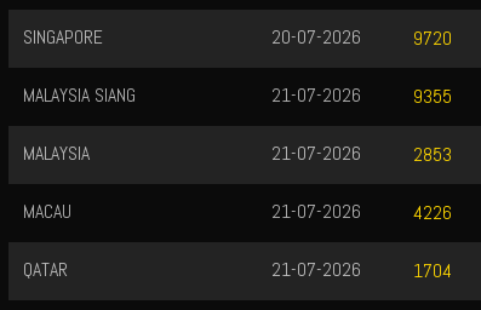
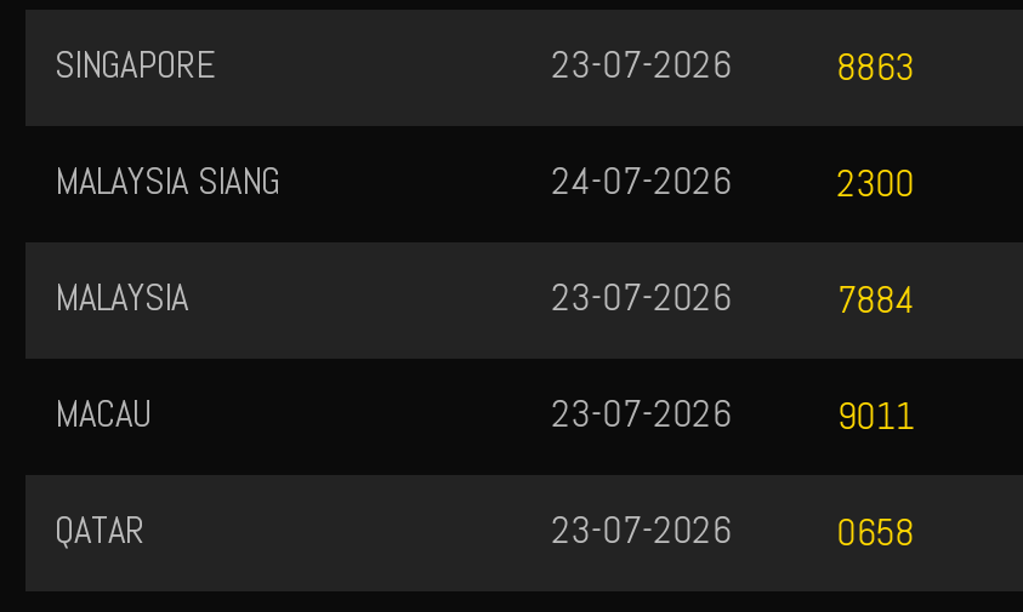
[271,26,361,50] 20-07-2026 -> [551,42,731,91] 23-07-2026
[414,27,452,51] 9720 -> [837,43,915,92] 8863
[271,84,361,108] 21-07-2026 -> [551,159,731,207] 24-07-2026
[414,85,452,109] 9355 -> [837,160,915,208] 2300
[271,142,361,166] 21-07-2026 -> [551,275,731,323] 23-07-2026
[414,143,452,167] 2853 -> [837,276,915,325] 7884
[271,200,361,225] 21-07-2026 -> [551,391,731,440] 23-07-2026
[414,201,452,225] 4226 -> [837,392,915,441] 9011
[271,258,361,283] 21-07-2026 -> [551,508,731,556] 23-07-2026
[414,259,452,283] 1704 -> [837,509,915,557] 0658

